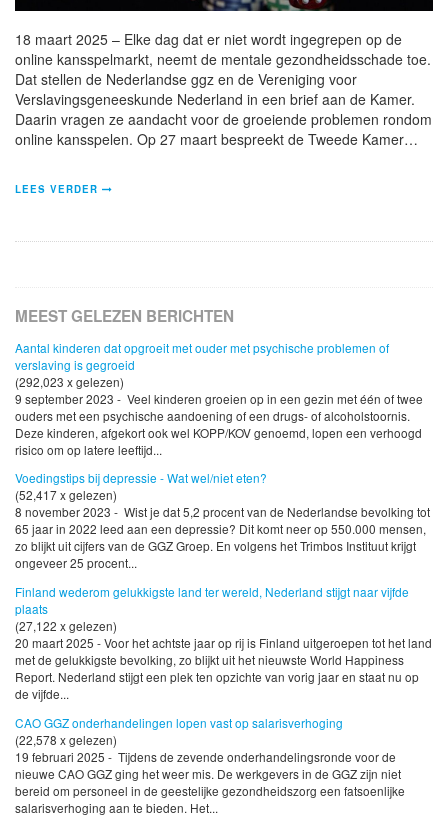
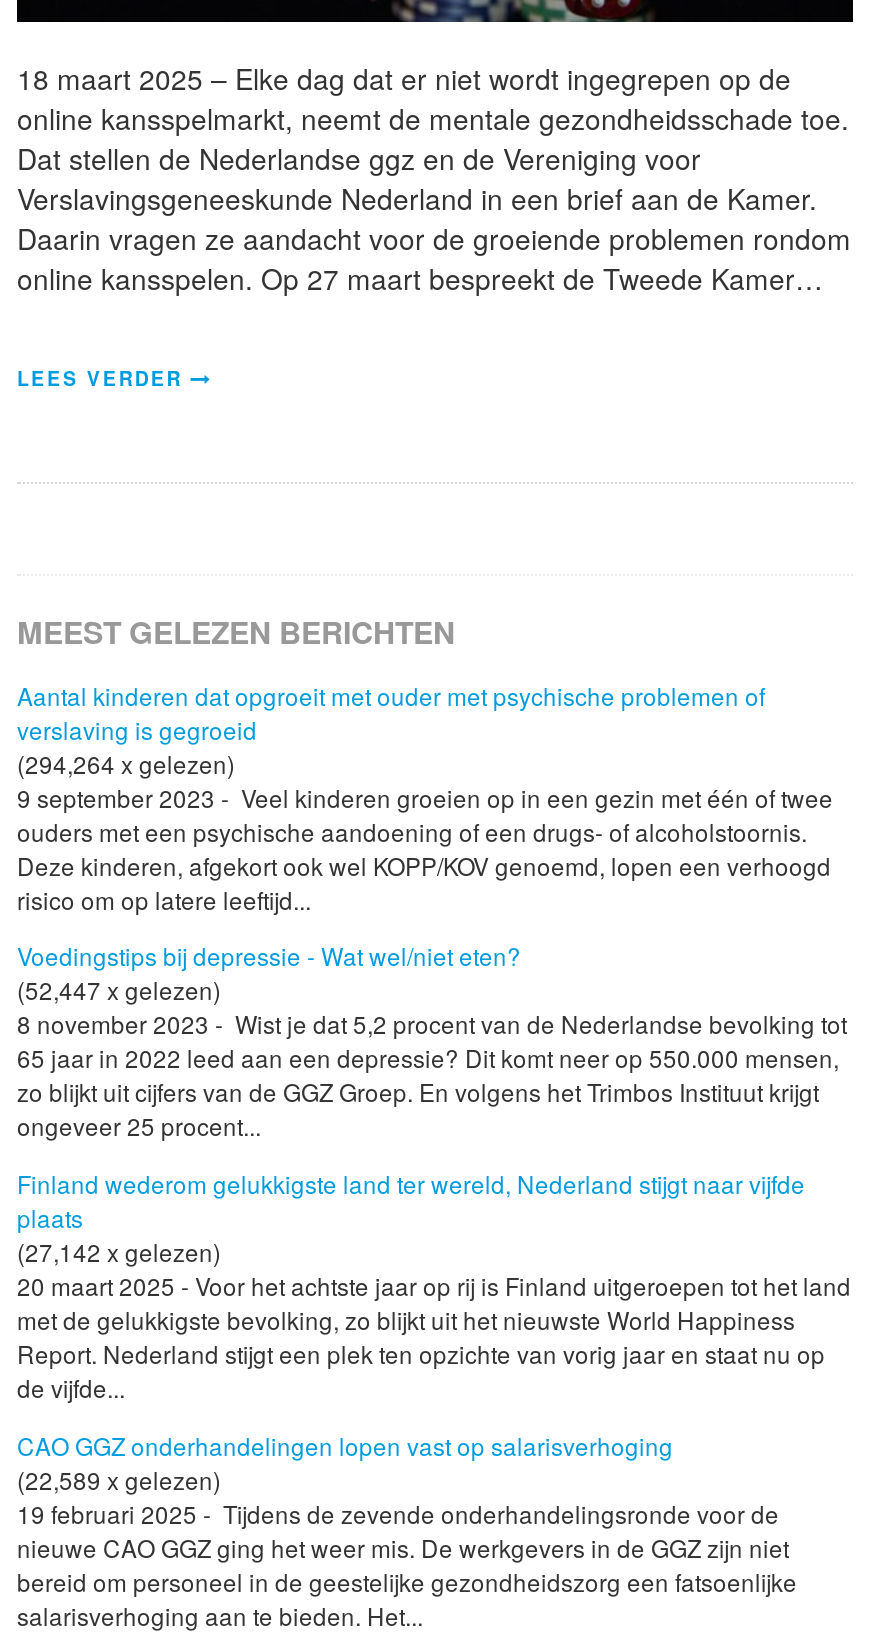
[15,372,124,389] (292,023 x gelezen) -> [17,745,235,779] (294,264 x gelezen)
[15,486,117,503] (52,417 x gelezen) -> [17,973,221,1007] (52,447 x gelezen)
[15,617,117,634] (27,122 x gelezen) -> [17,1235,221,1269] (27,142 x gelezen)
[15,731,117,748] (22,578 x gelezen) -> [17,1462,221,1496] (22,589 x gelezen)

